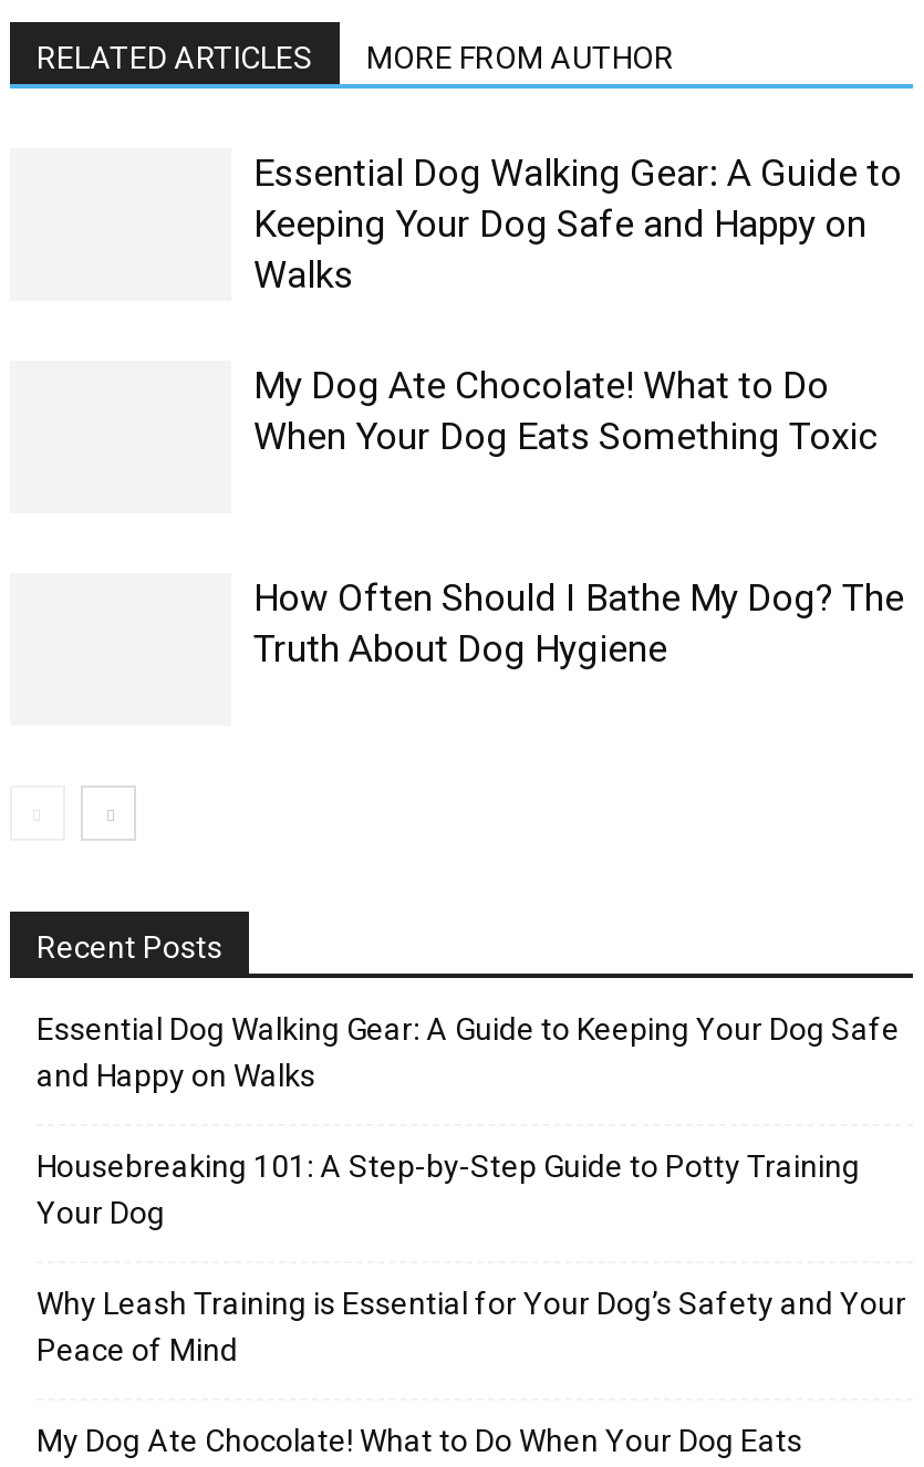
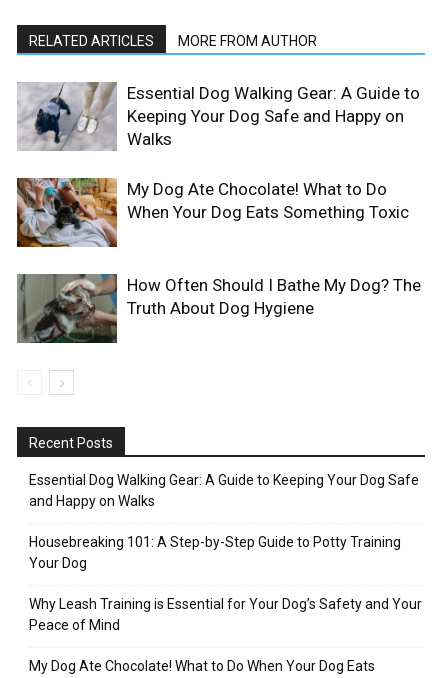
none -> [17,81,117,152] [image]
none -> [16,177,118,248] [image]
none -> [16,273,118,344] [image]

